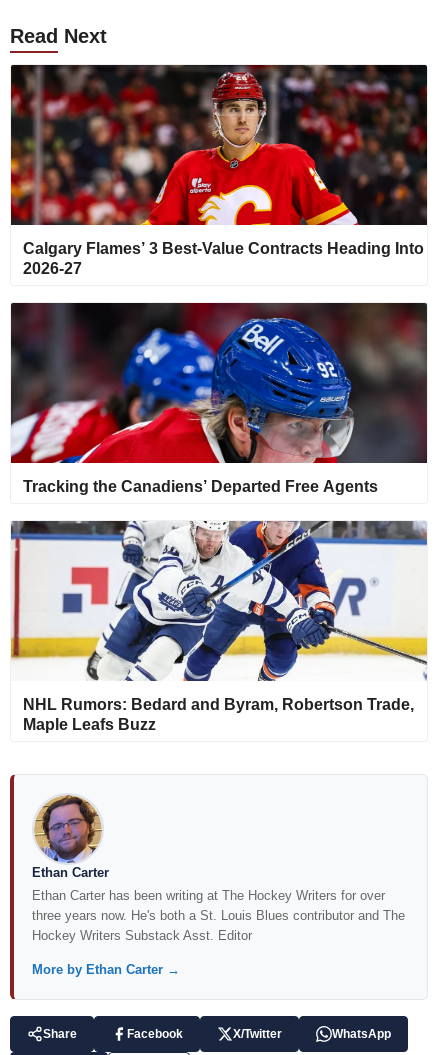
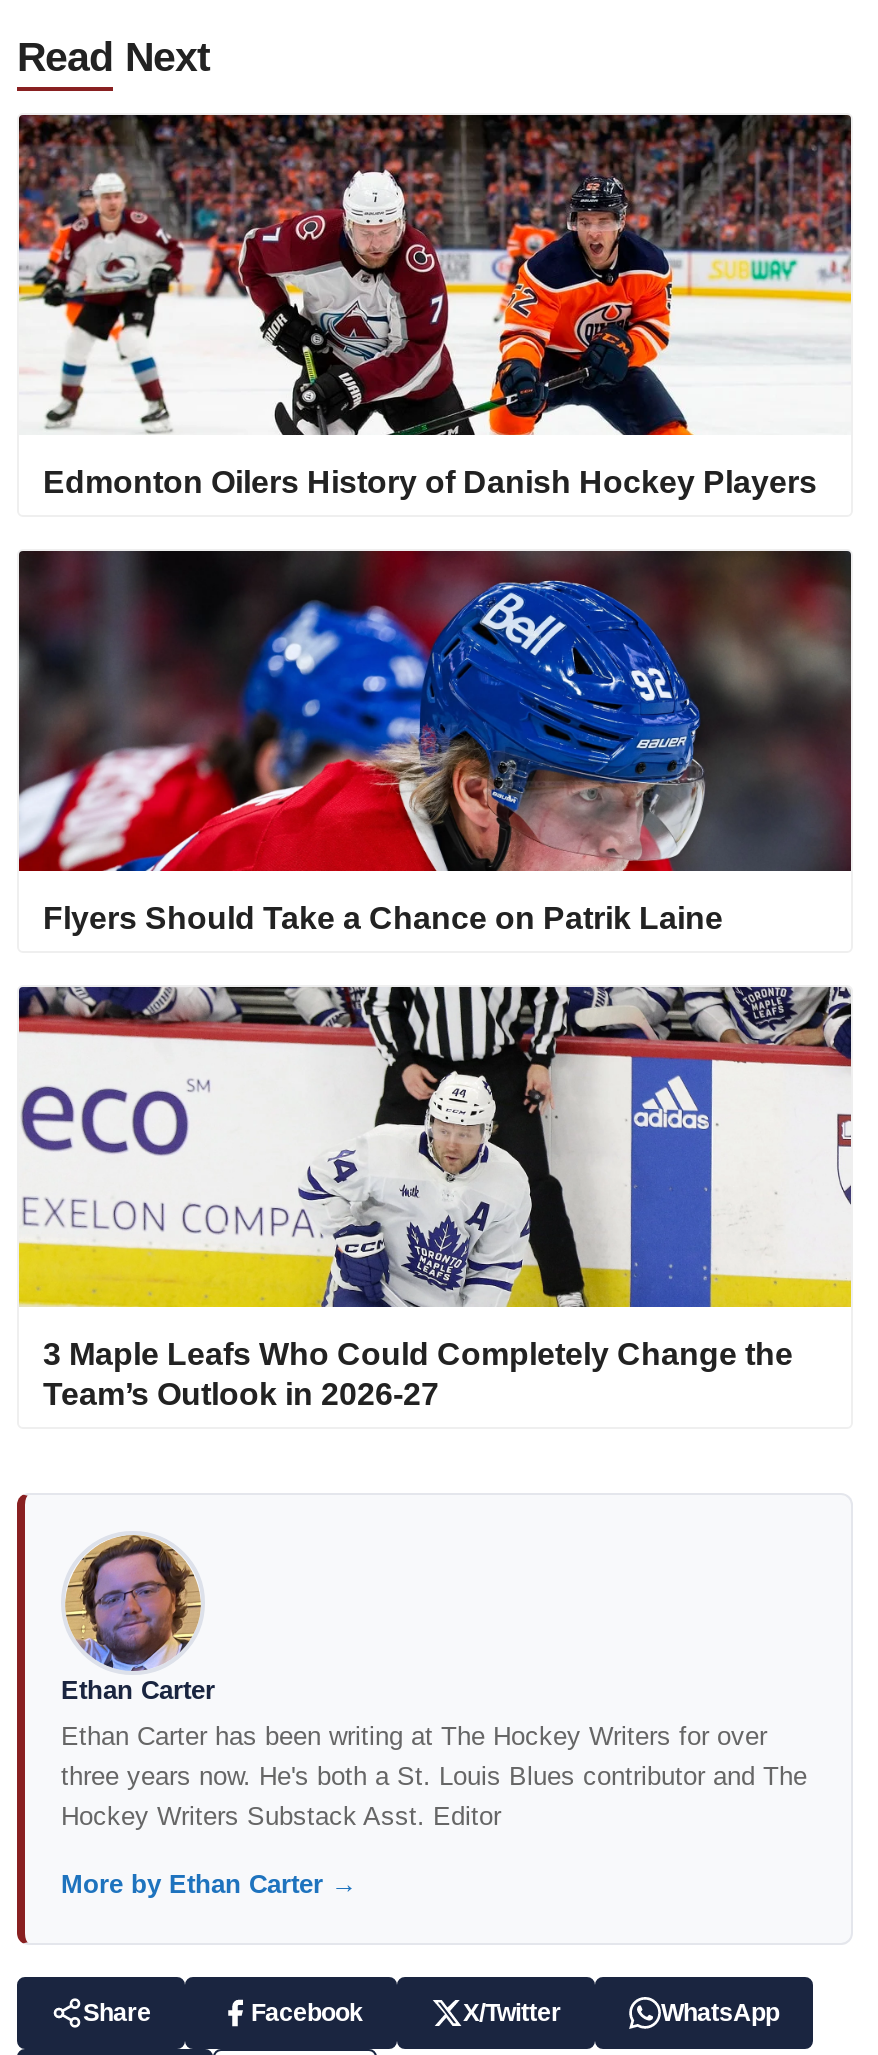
[10,64,428,277] [image] | Calgary Flames’ 3 Best-Value Contracts Heading Into | 2026-27 -> [17,113,853,499] [image] | Edmonton Oilers History of Danish Hockey Players
[23,478,378,495] Tracking the Canadiens’ Departed Free Agents -> [43,901,723,935] Flyers Should Take a Chance on Patrik Laine
[10,520,428,733] [image] | NHL Rumors: Bedard and Byram, Robertson Trade, | Maple Leafs Buzz -> [17,987,853,1411] [image] | 3 Maple Leafs Who Could Completely Change the | Team’s Outlook in 2026-27

